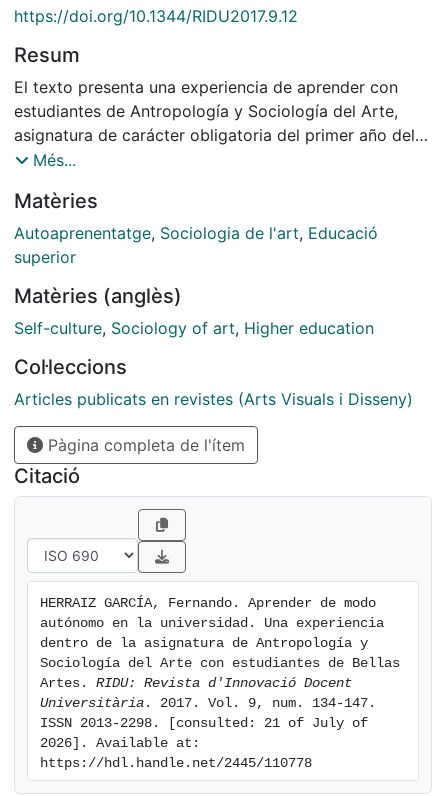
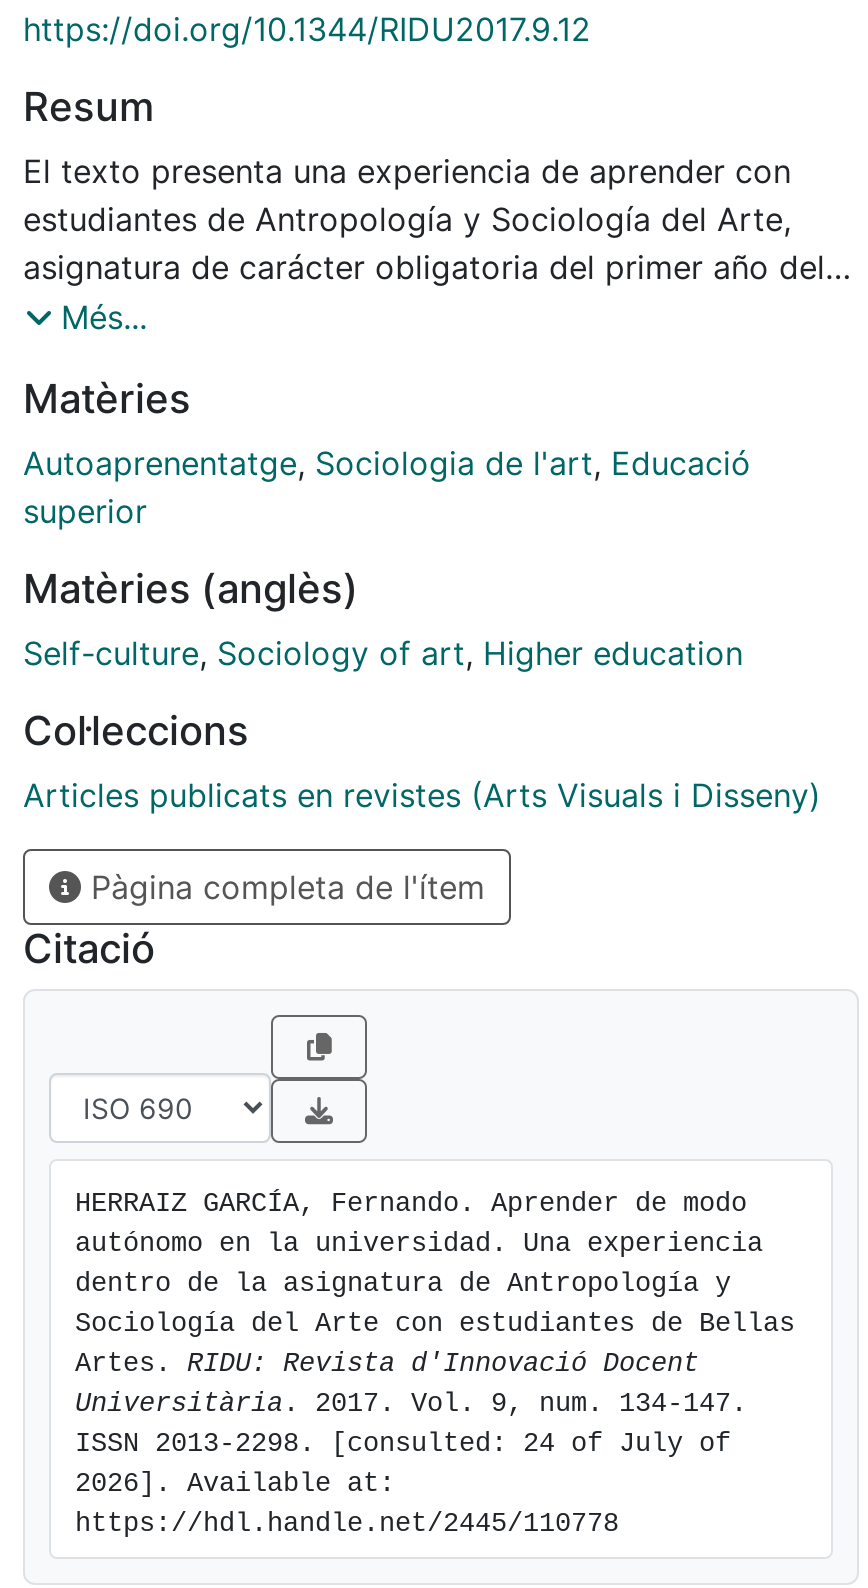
[40,716,368,731] ISSN 2013-2298. [consulted: 21 of July of -> [75,1430,731,1460] ISSN 2013-2298. [consulted: 24 of July of

